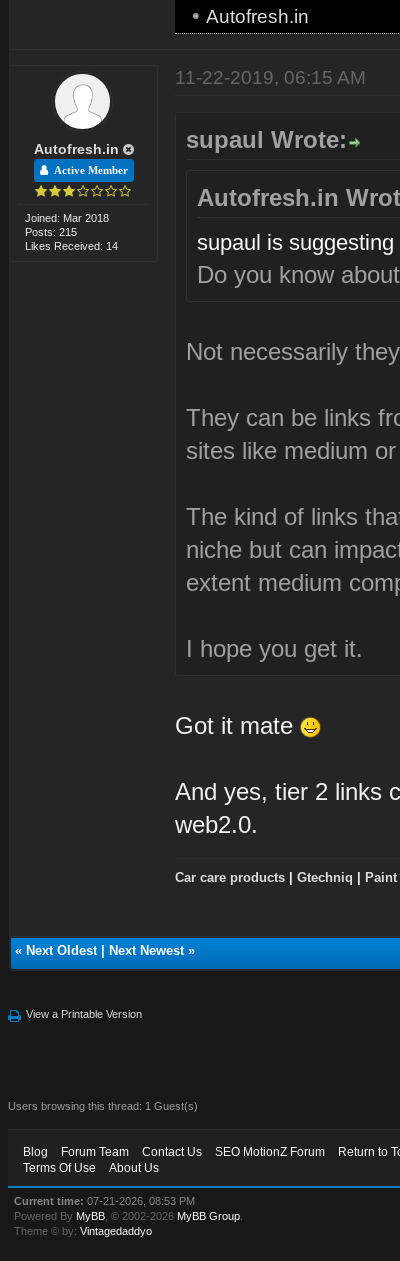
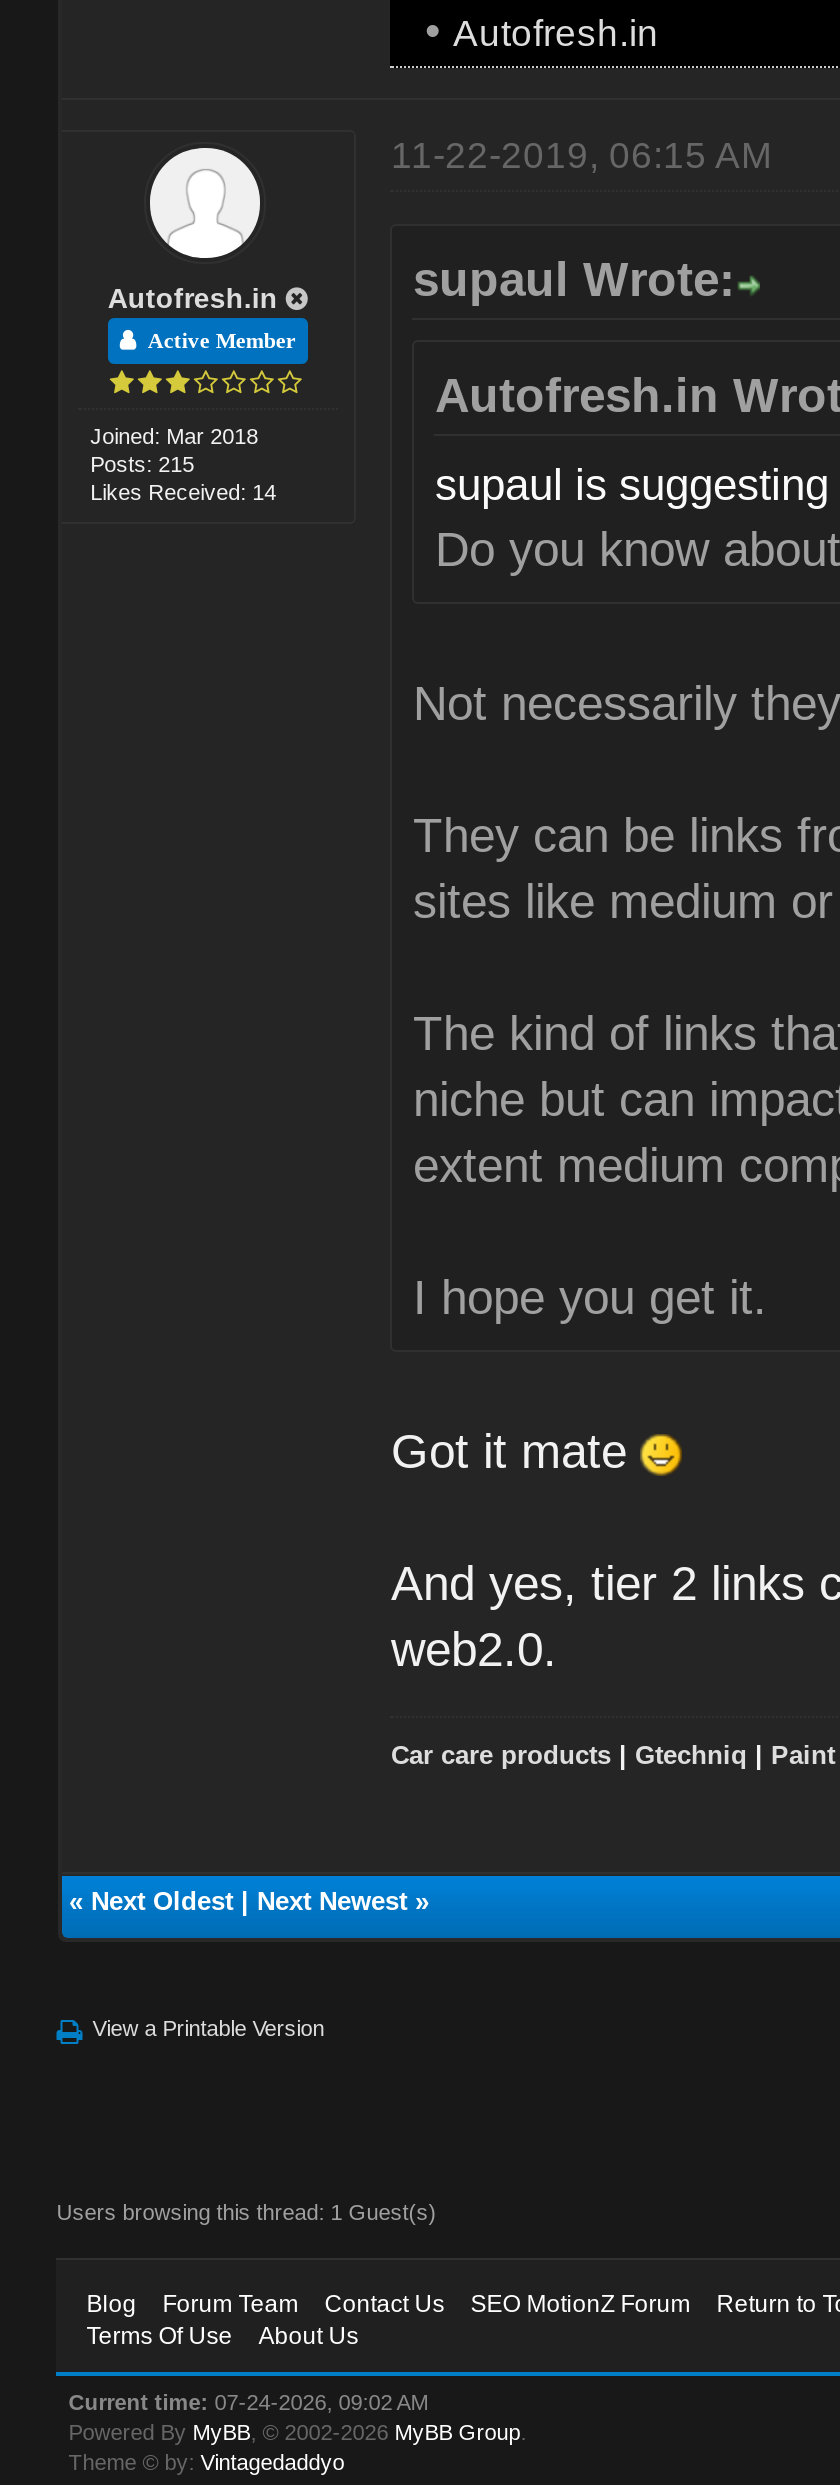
[14,1195,195,1207] Current time: 07-21-2026, 08:53 PM -> [68,2390,428,2414] Current time: 07-24-2026, 09:02 AM

